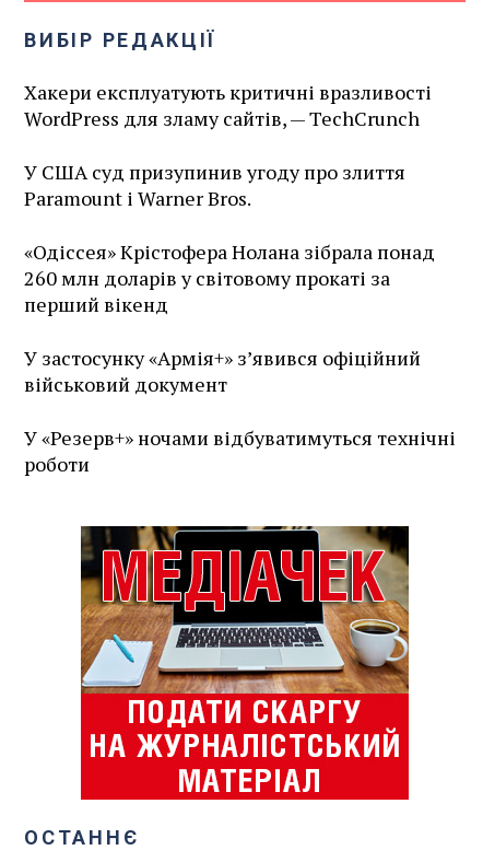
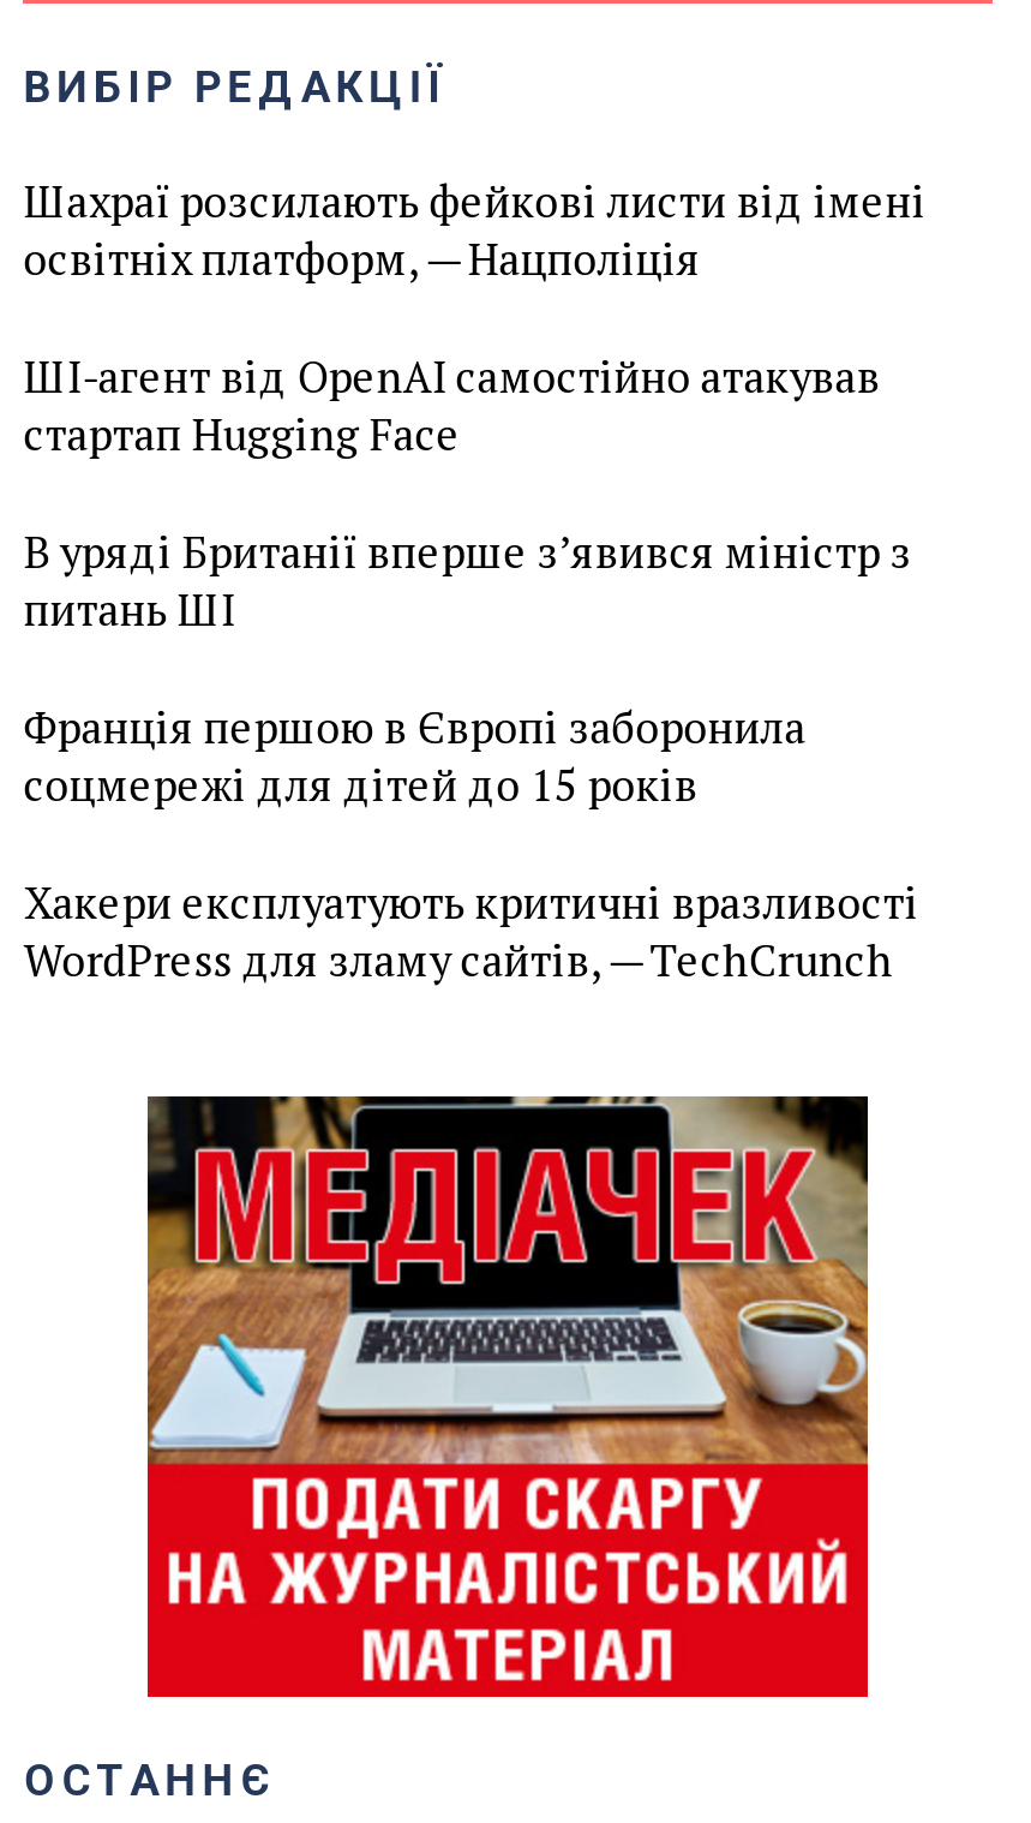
none -> [24,172,926,814] Шахраї розсилають фейкові листи від імені | освітніх платформ, — Нацполіція | ШІ-агент від OpenAI самостійно атакував | стартап Hugging Face | В уряді Британії вперше зʼявився міністр з | питань ШІ | Франція першою в Європі заборонила | соцмережі для дітей до 15 років
moved [24,79,432,132] -> [24,874,919,989]: Хакери експлуатують критичні вразливості | WordPress для зламу сайтів, — TechCrunch
[24,159,456,477] У США суд призупинив угоду про злиття | Paramount і Warner Bros. | «Одіссея» Крістофера Нолана зібрала понад | 260 млн доларів у світовому прокаті за | перший вікенд | У застосунку «Армія+» зʼявився офіційний | військовий документ | У «Резерв+» ночами відбуватимуться технічні | роботи -> none

